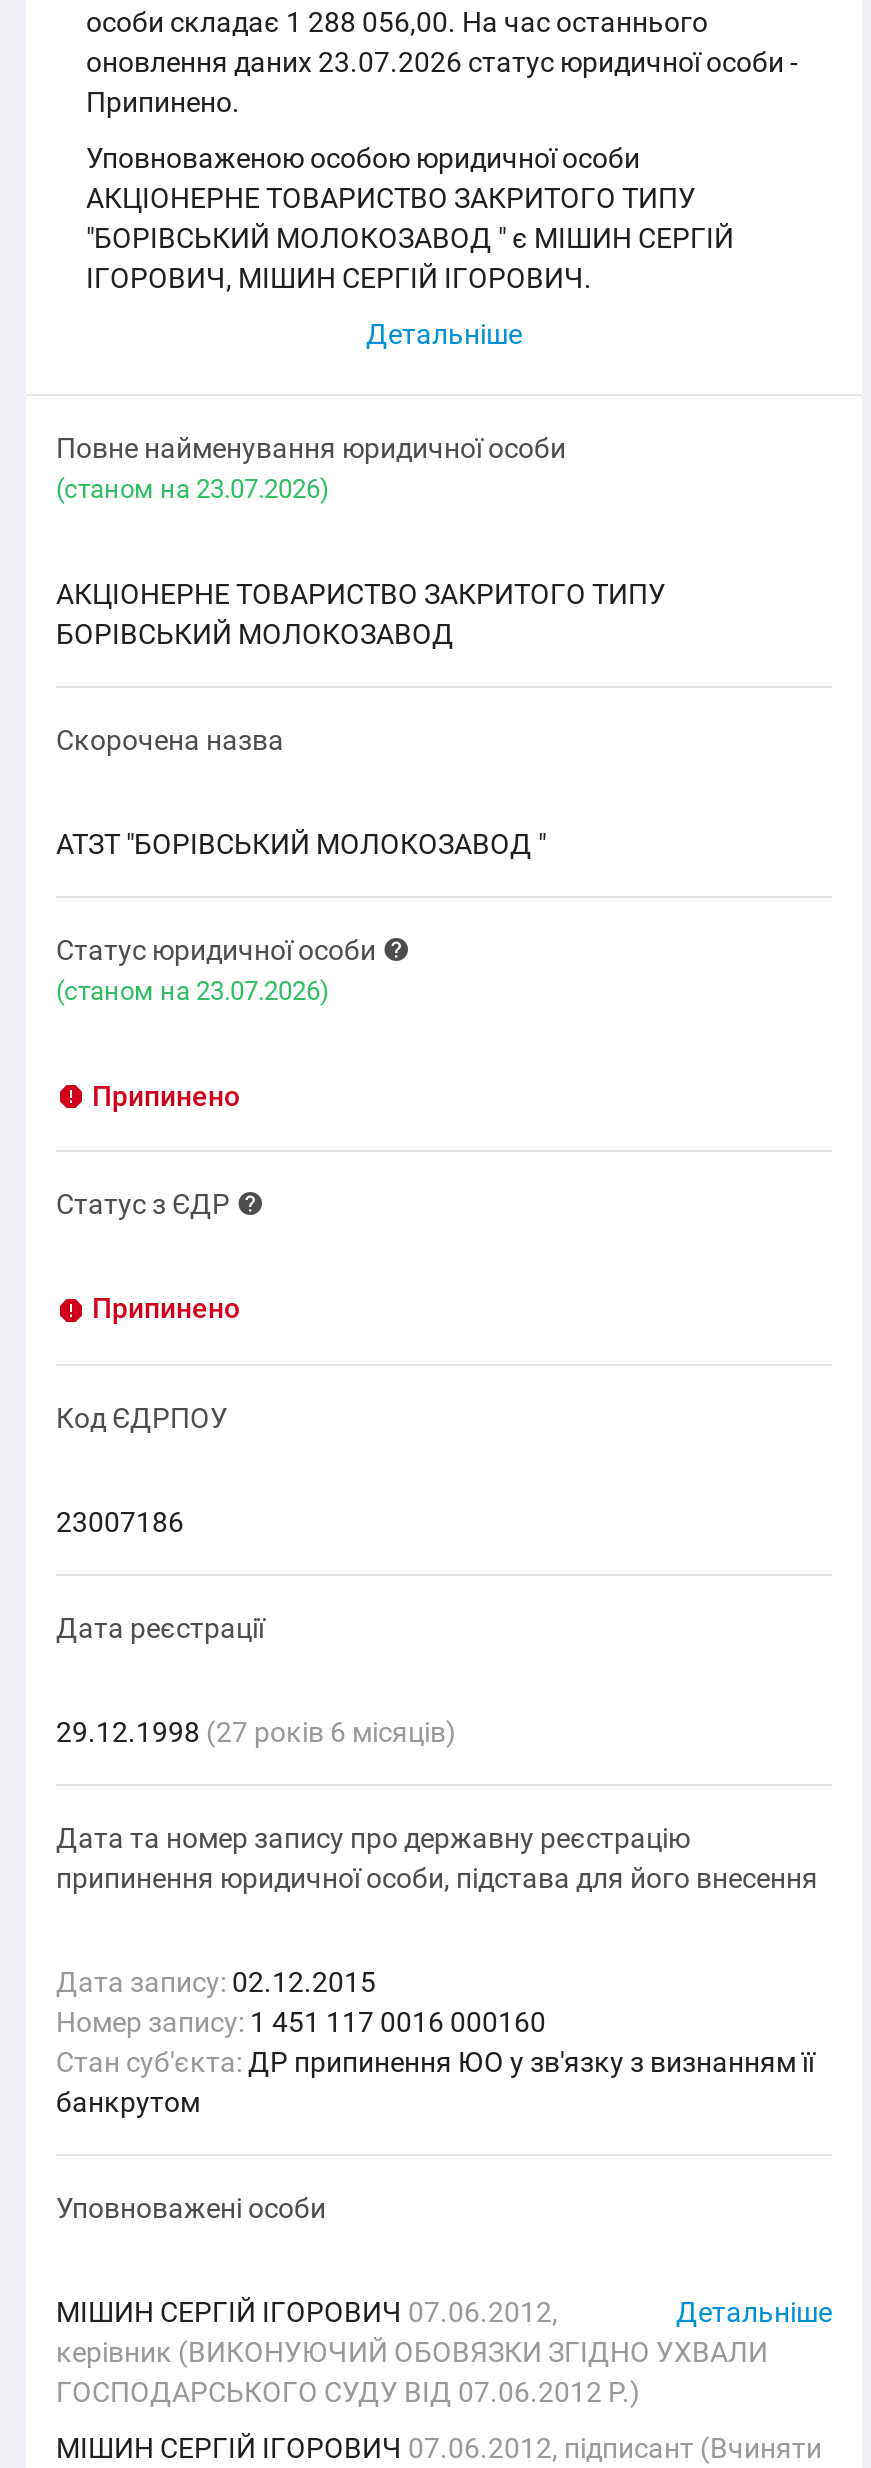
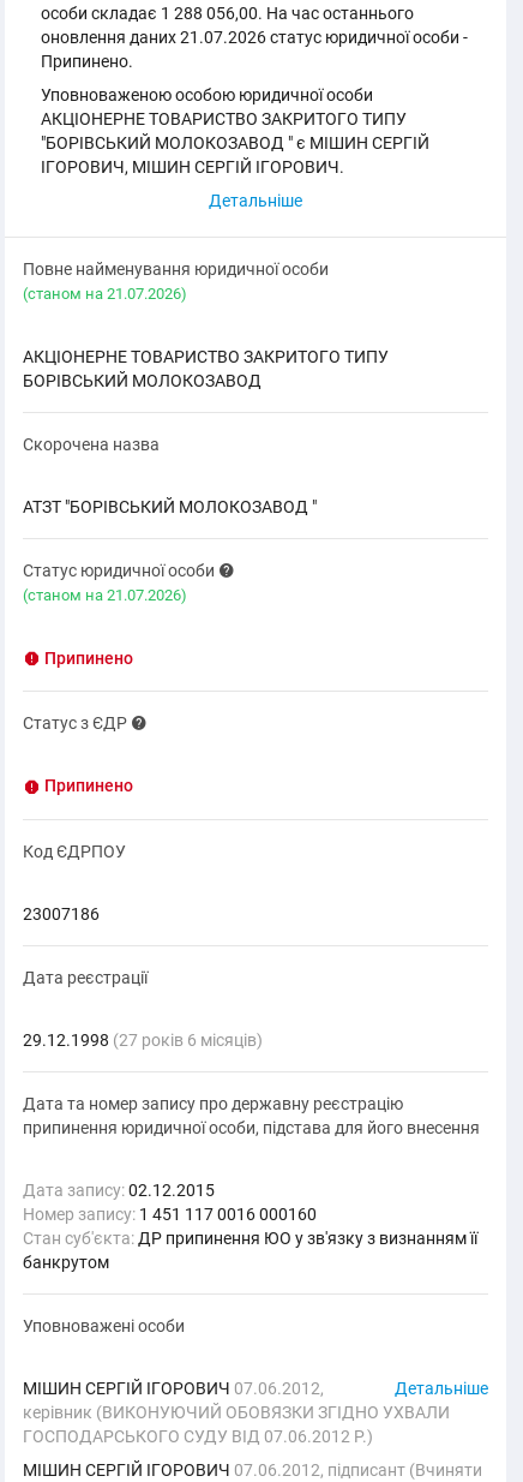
[86,46,798,78] оновлення даних 23.07.2026 статус юридичної особи - -> [41,28,468,47] оновлення даних 21.07.2026 статус юридичної особи -
[56,474,330,504] (cтаном на 23.07.2026) -> [23,285,187,303] (cтаном на 21.07.2026)
[56,976,330,1006] (cтаном на 23.07.2026) -> [23,586,187,604] (cтаном на 21.07.2026)

